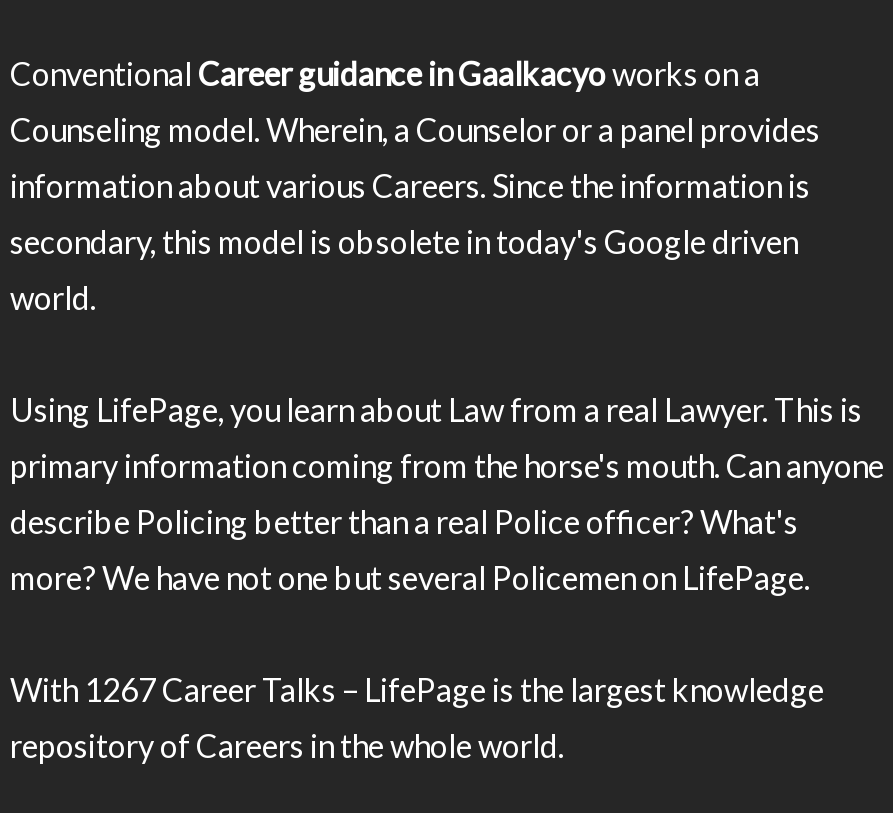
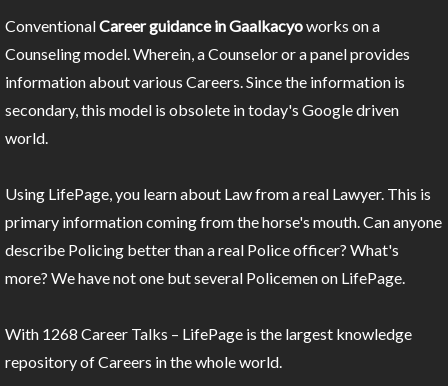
[10,671,824,709] With 1267 Career Talks – LifePage is the largest knowledge -> [5,324,412,343] With 1268 Career Talks – LifePage is the largest knowledge

